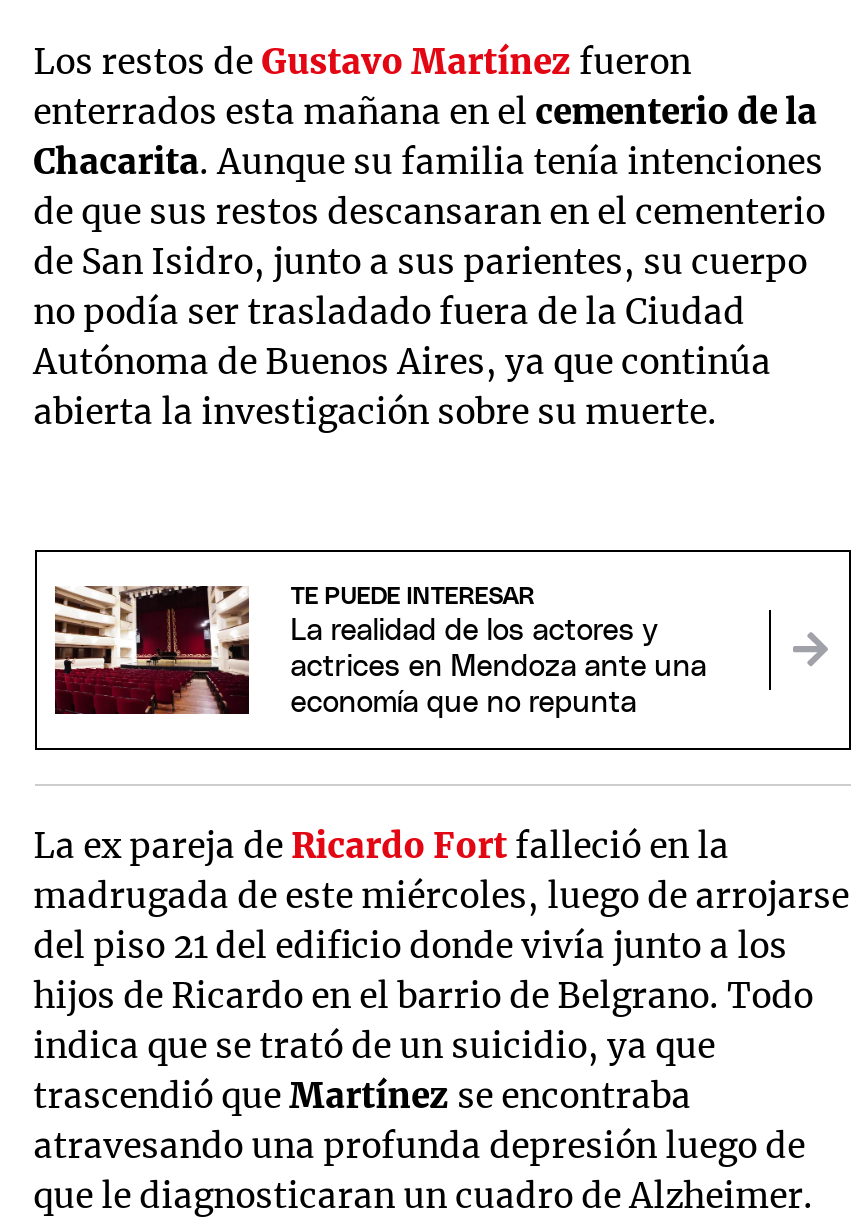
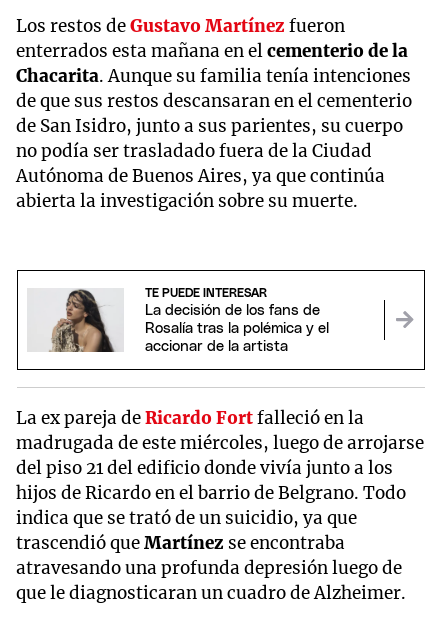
[53,584,707,718] [image] | La realidad de los actores y | actrices en Mendoza ante una | economía que no repunta -> [27,288,329,354] [image] | La decisión de los fans de | Rosalía tras la polémica y el | accionar de la artista

